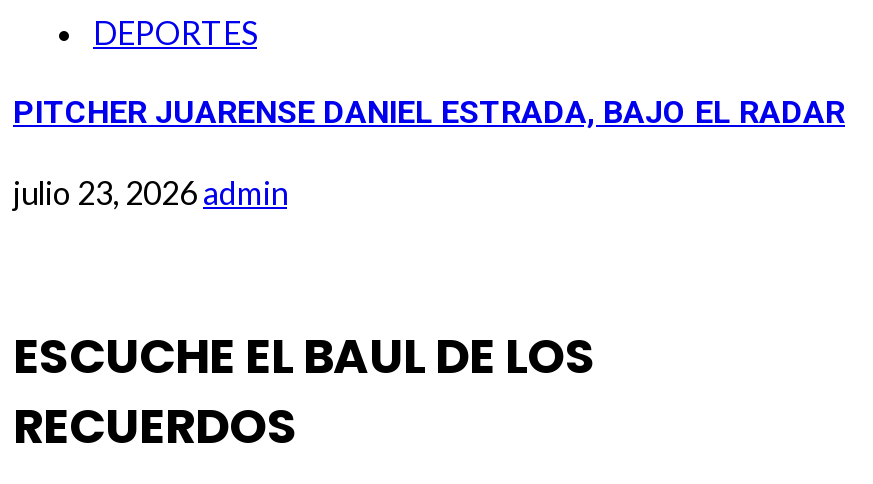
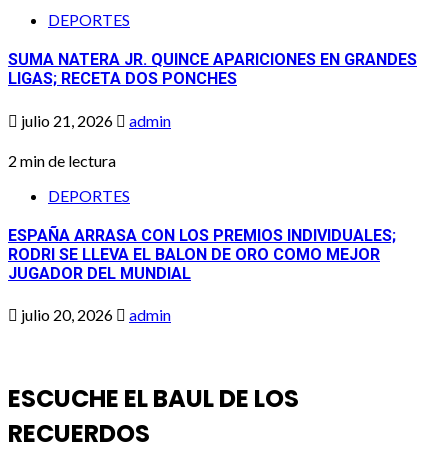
[13,93,845,211] PITCHER JUARENSE DANIEL ESTRADA, BAJO EL RADAR | julio 23, 2026 admin -> [8,50,417,324] SUMA NATERA JR. QUINCE APARICIONES EN GRANDES | LIGAS; RECETA DOS PONCHES | julio 21, 2026 | admin | 2 min de lectura | DEPORTES | ESPAÑA ARRASA CON LOS PREMIOS INDIVIDUALES; | RODRI SE LLEVA EL BALON DE ORO COMO MEJOR | JUGADOR DEL MUNDIAL | julio 20, 2026 | admin

